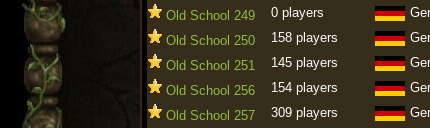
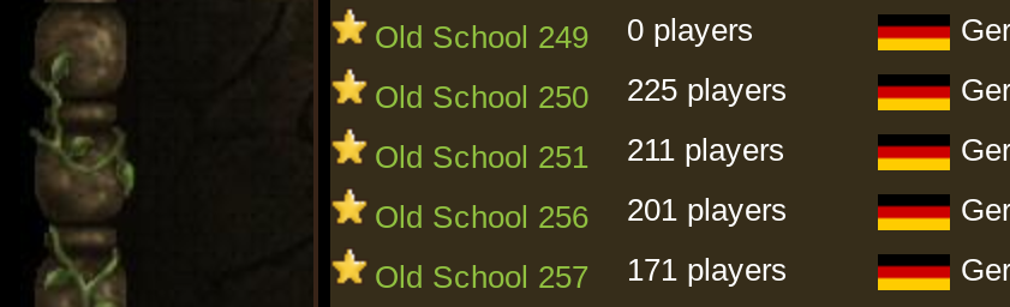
[165,30,337,48] Old School 250 158 players -> [375,72,788,115] Old School 250 225 players
[165,55,337,73] Old School 251 145 players -> [375,132,785,175] Old School 251 211 players
[165,80,337,98] Old School 256 154 players -> [375,192,788,235] Old School 256 201 players
[165,105,337,123] Old School 257 309 players -> [375,252,788,295] Old School 257 171 players

